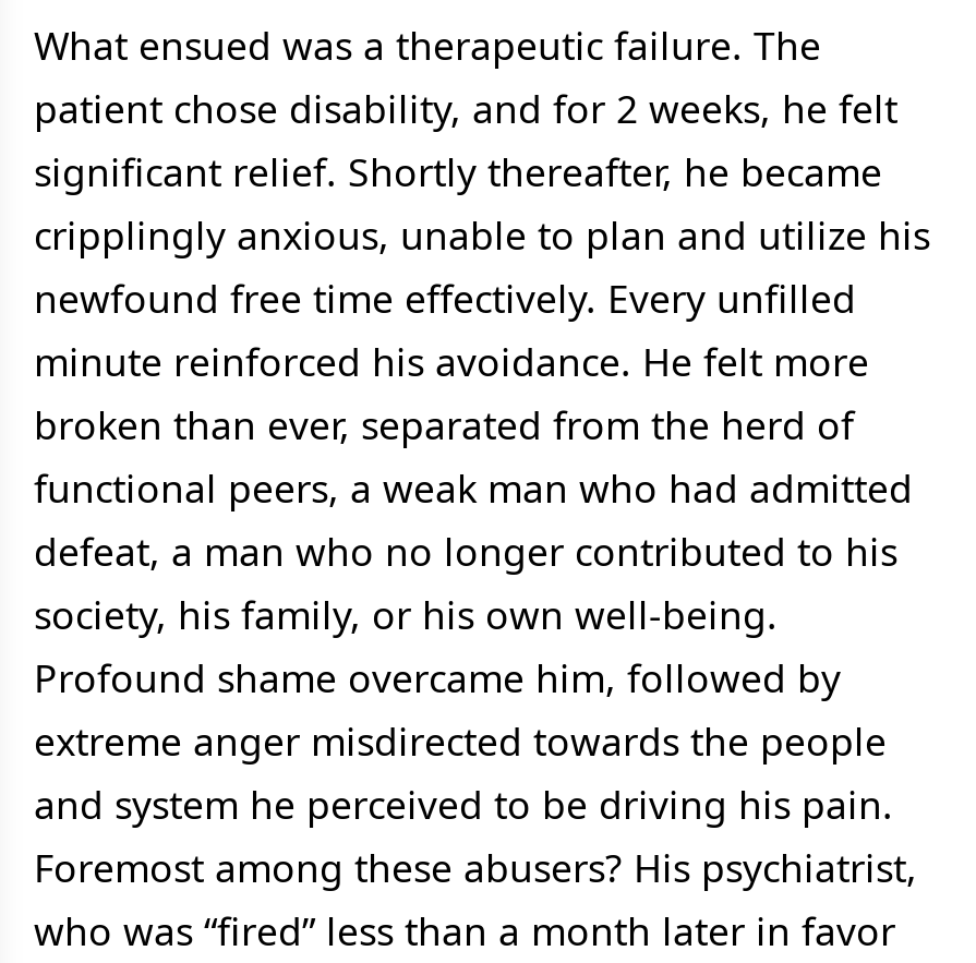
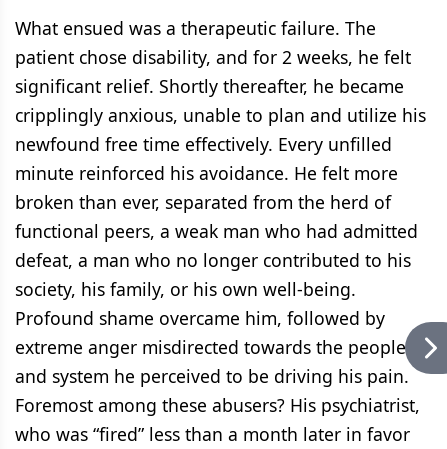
none -> [409,321,444,375] [image]

